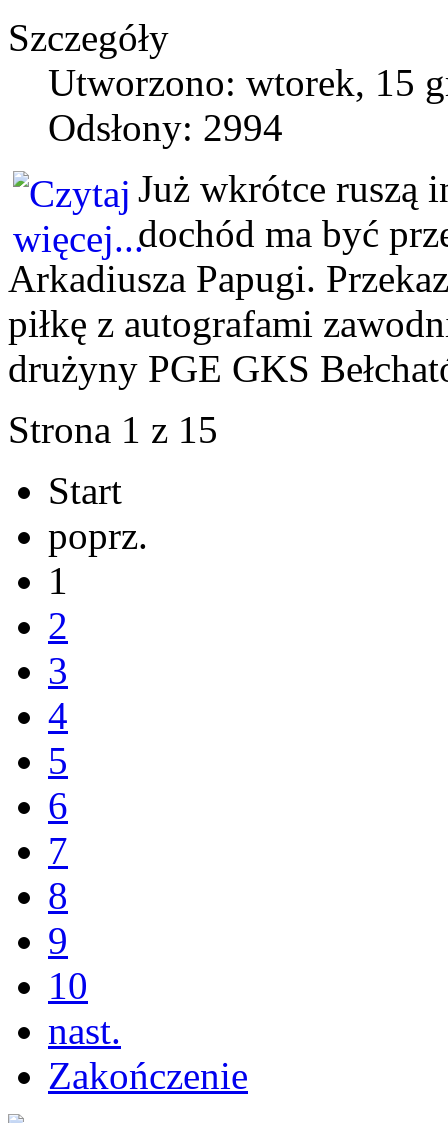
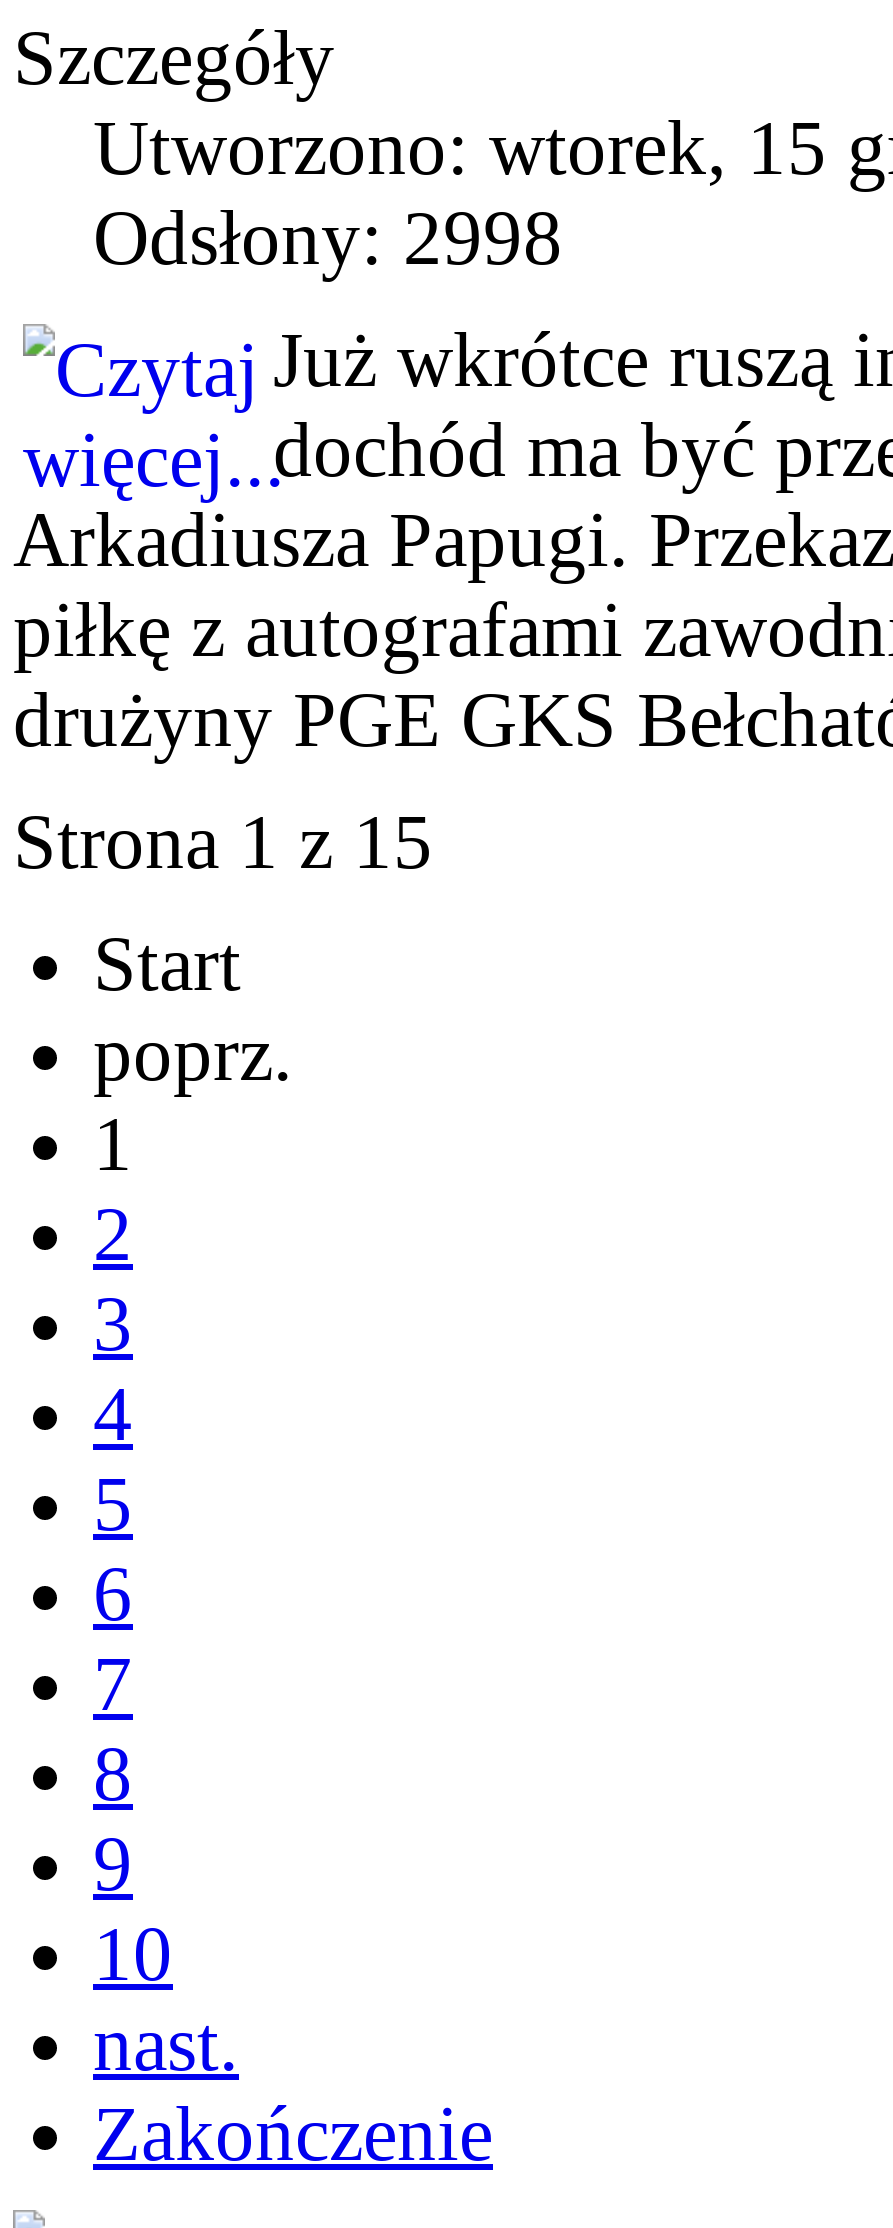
[48,106,283,149] Odsłony: 2994 -> [93,194,563,280] Odsłony: 2998

